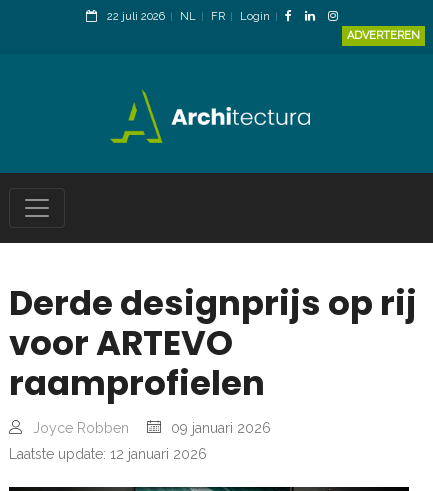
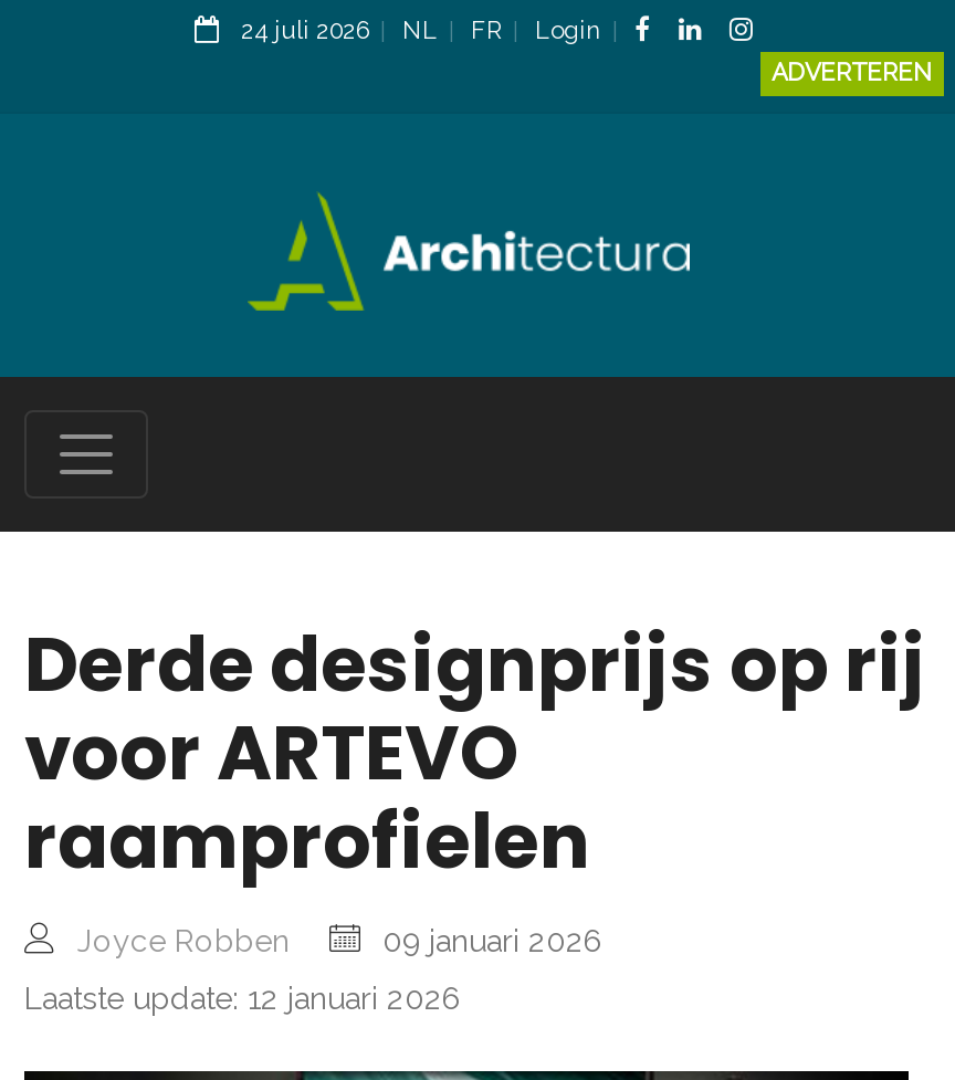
[107,10,270,23] 22 juli 2026 NL FR Login -> [241,17,601,45] 24 juli 2026 NL FR Login

